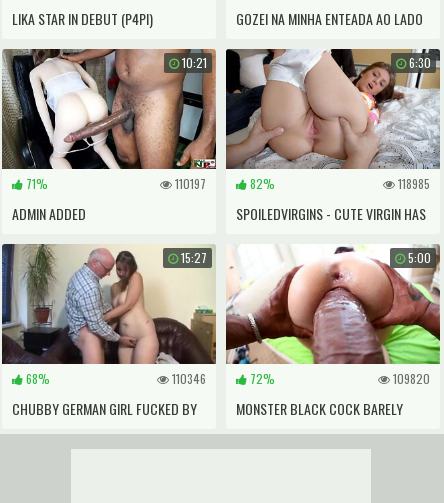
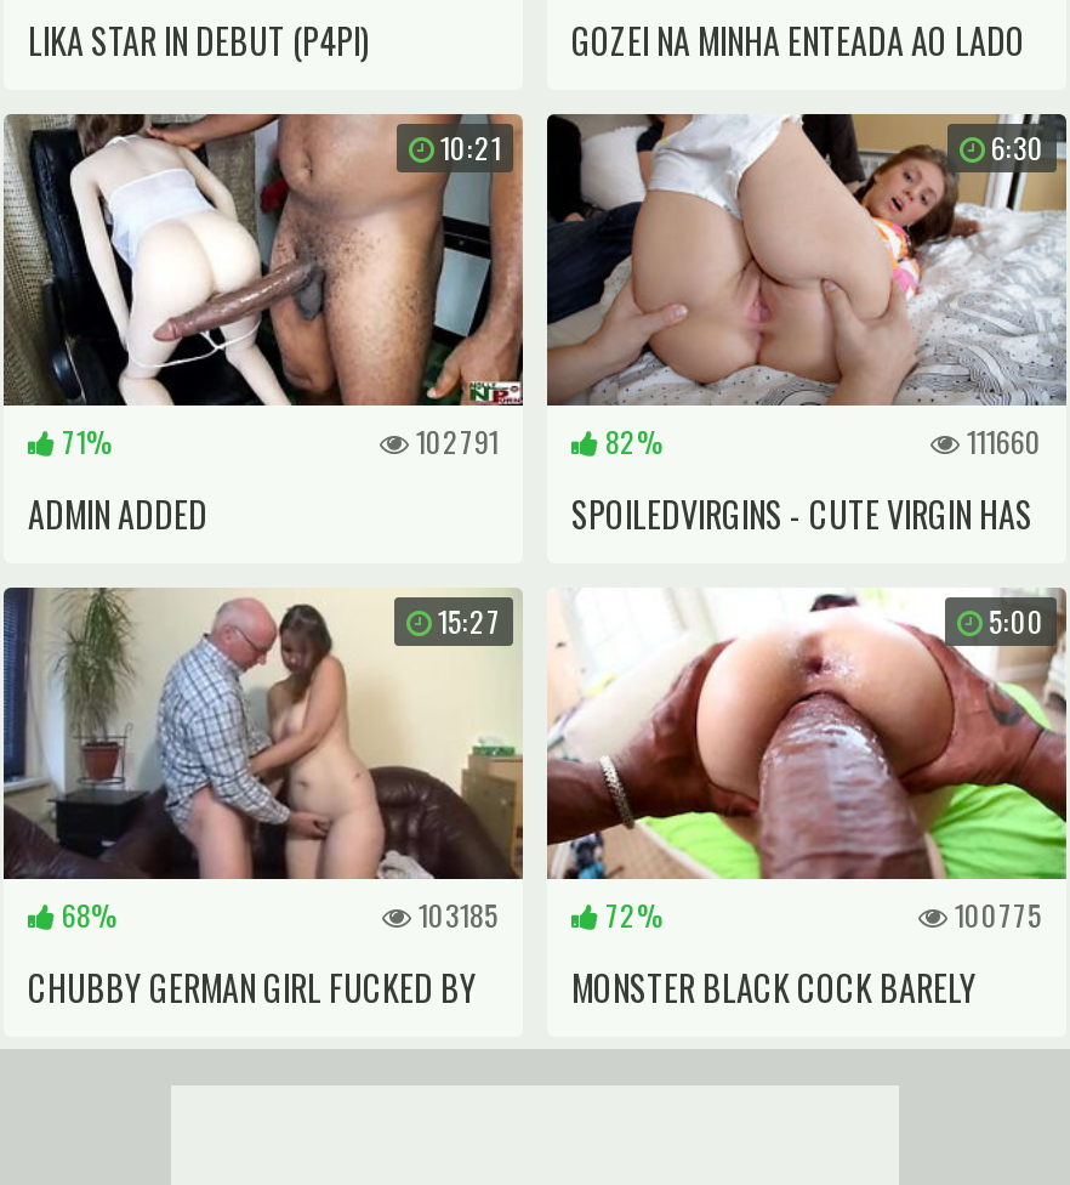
[172,175,206,192] 110197 -> [409,420,499,461] 102791
[395,175,430,192] 118985 -> [960,420,1042,461] 111660
[169,370,206,387] 110346 -> [411,894,499,935] 103185
[390,370,430,387] 109820 -> [947,894,1042,935] 100775

